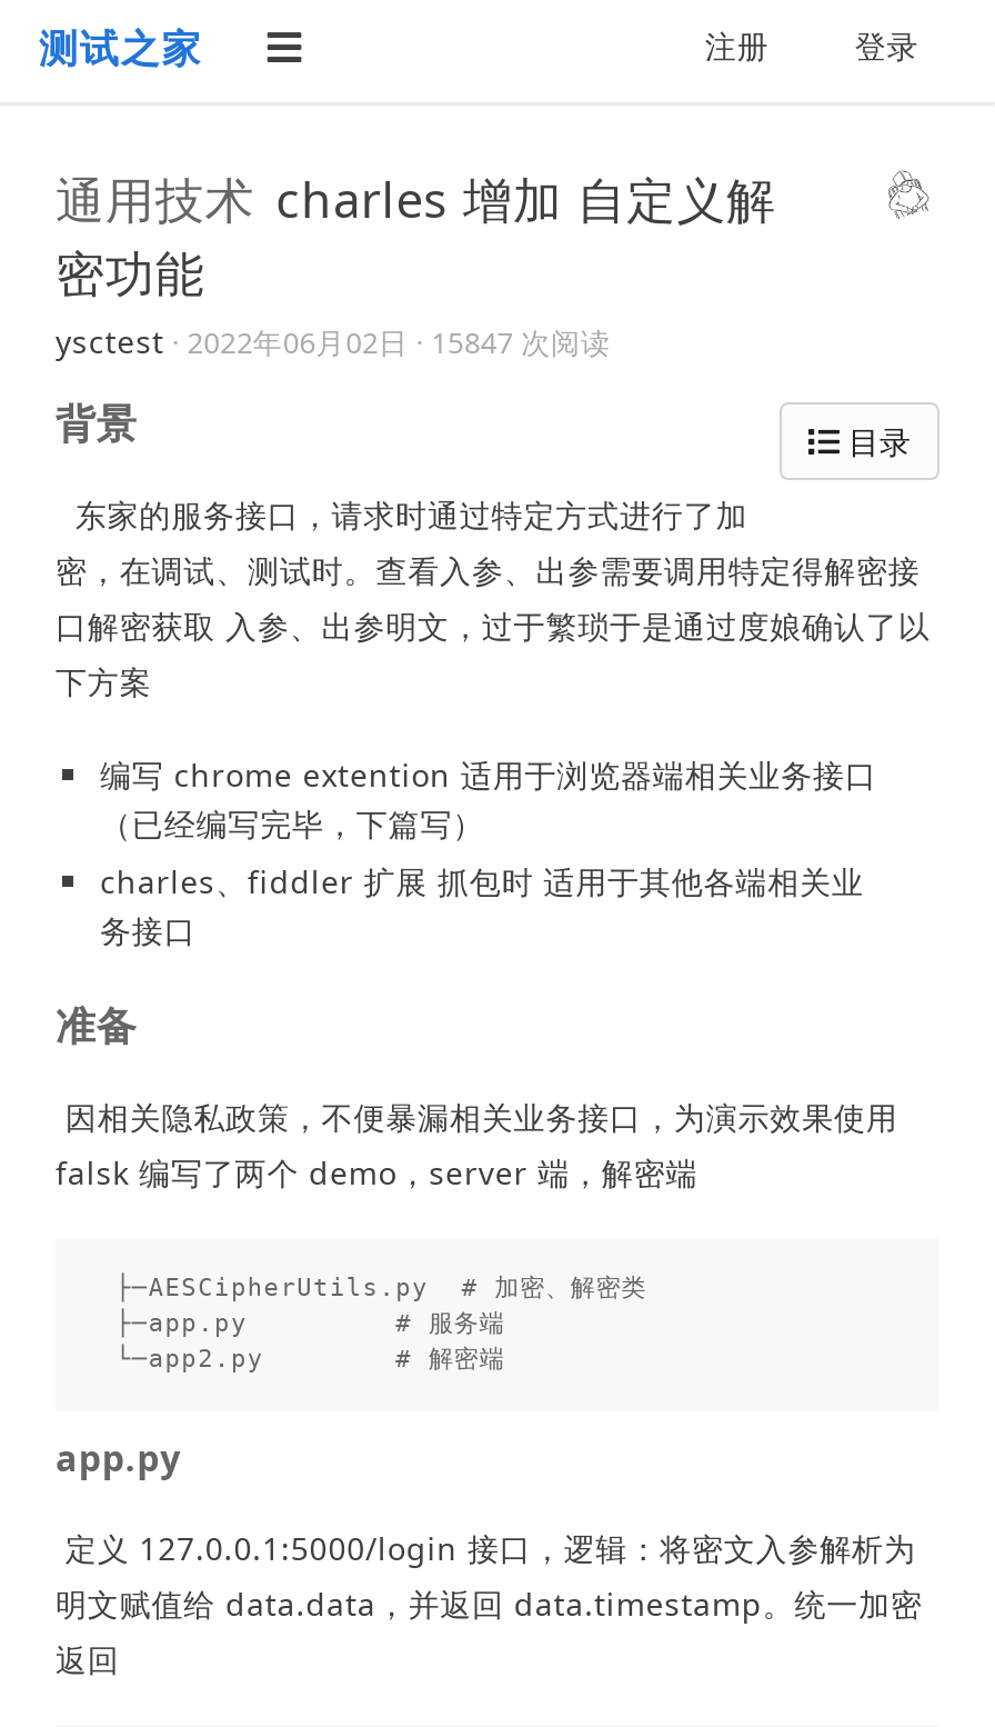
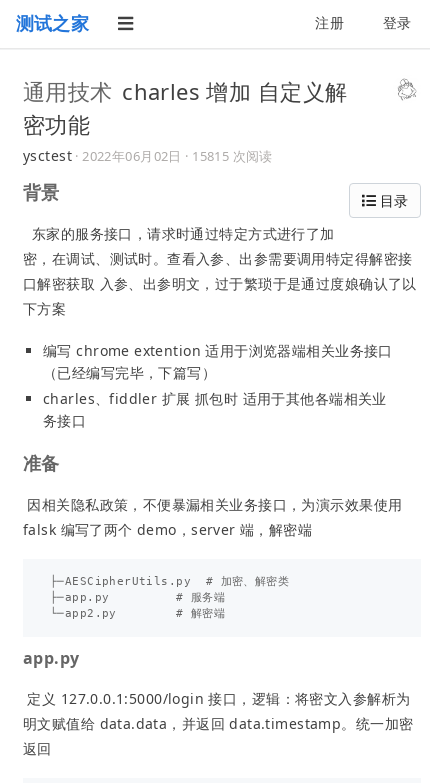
[56,320,611,362] ysctest · 2022年06月02日 · 15847 次阅读 -> [23,146,273,165] ysctest · 2022年06月02日 · 15815 次阅读

